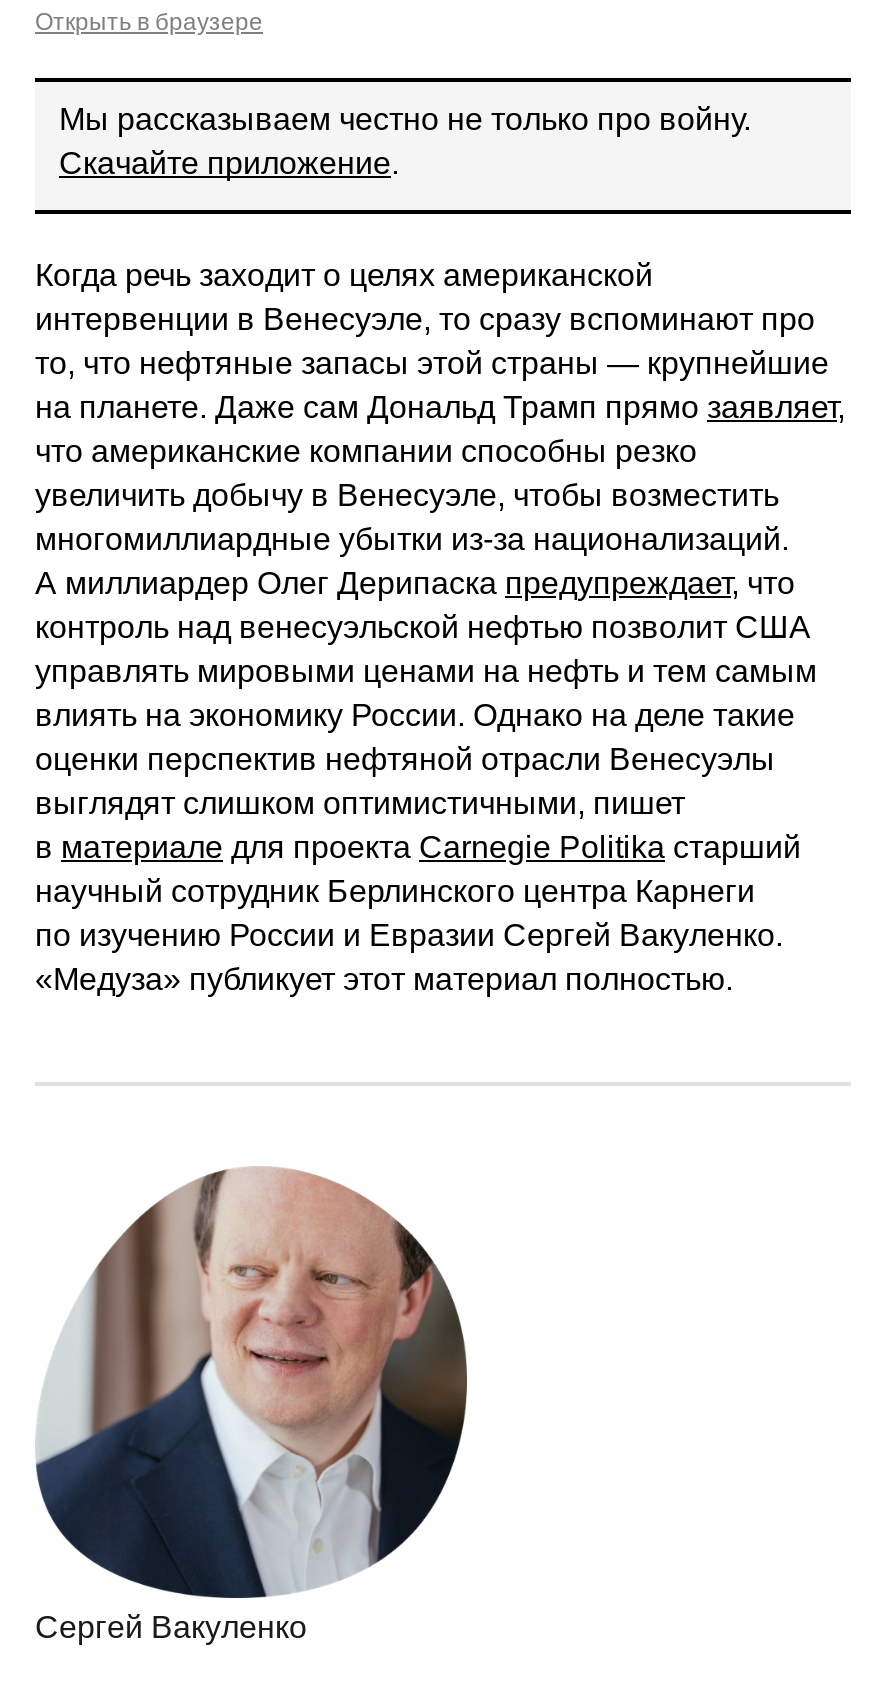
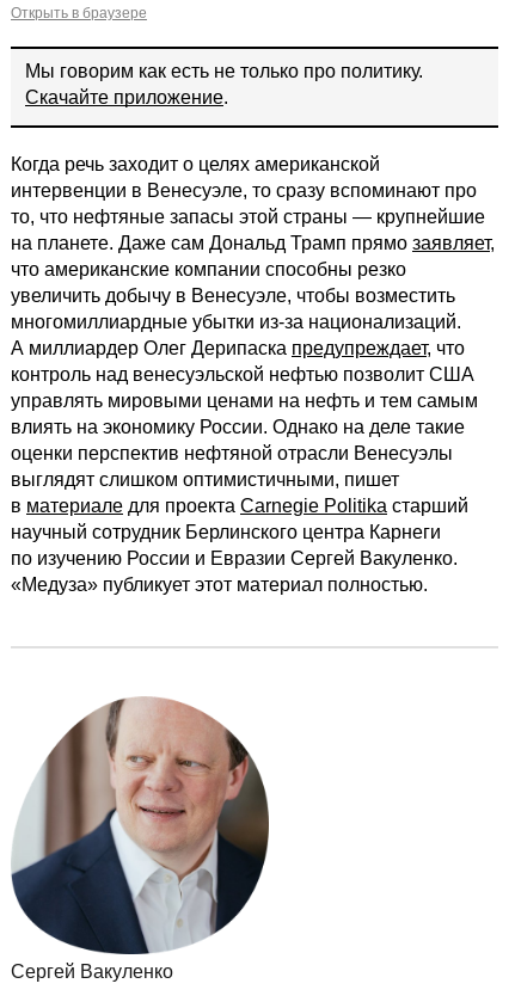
[59,102,751,136] Мы рассказываем честно не только про войну. -> [25,61,423,81] Мы говорим как есть не только про политику.

